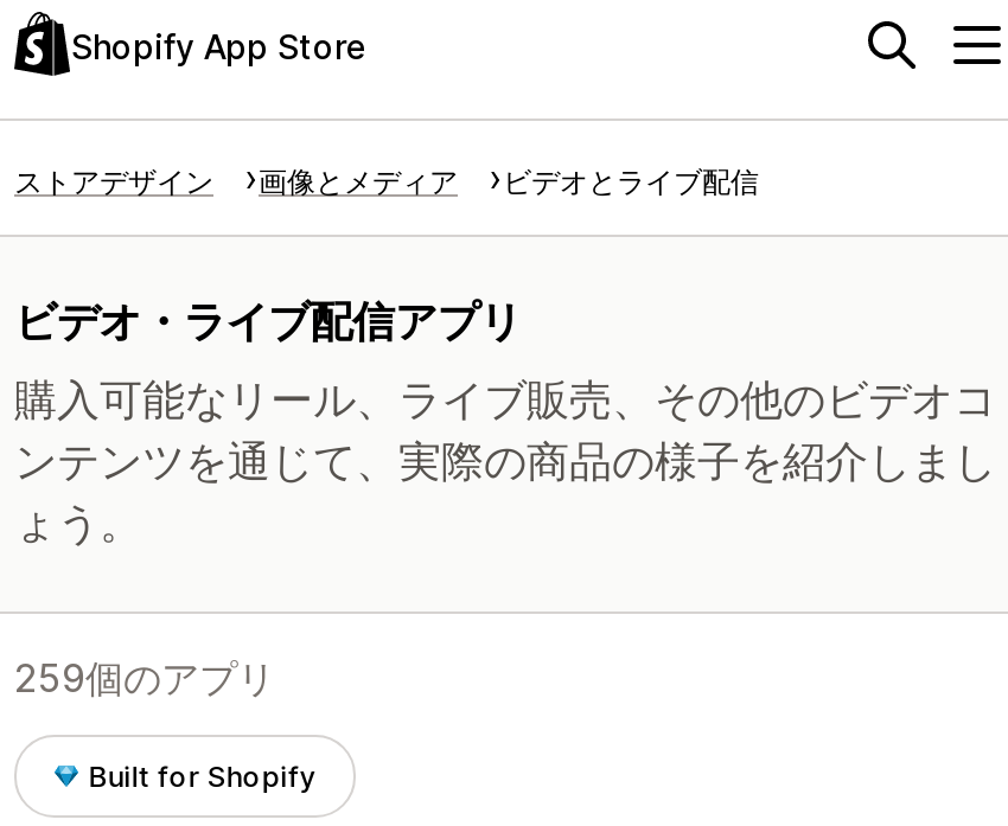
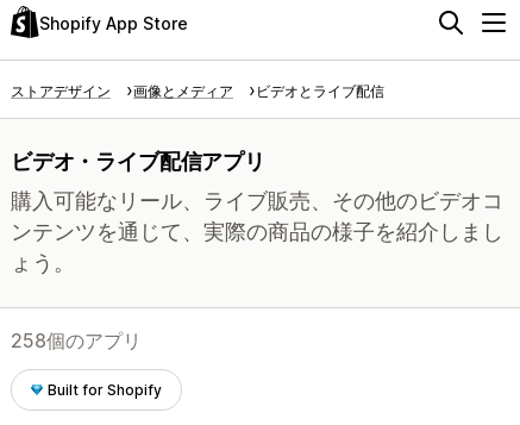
[14,654,275,702] 259個のアプリ -> [11,329,142,352] 258個のアプリ

